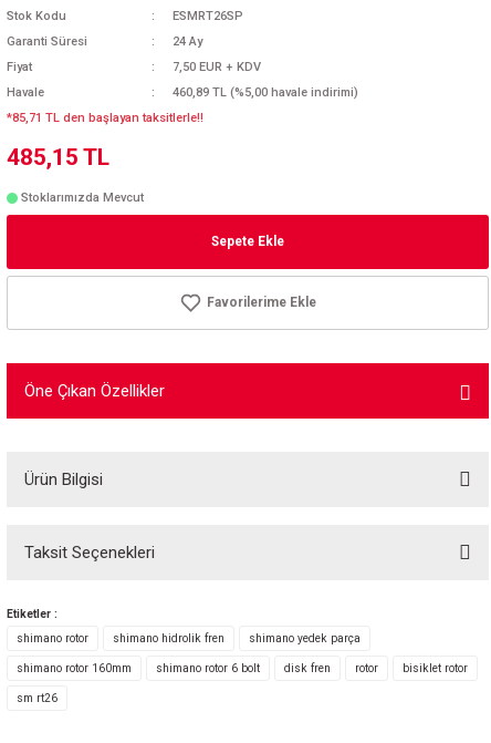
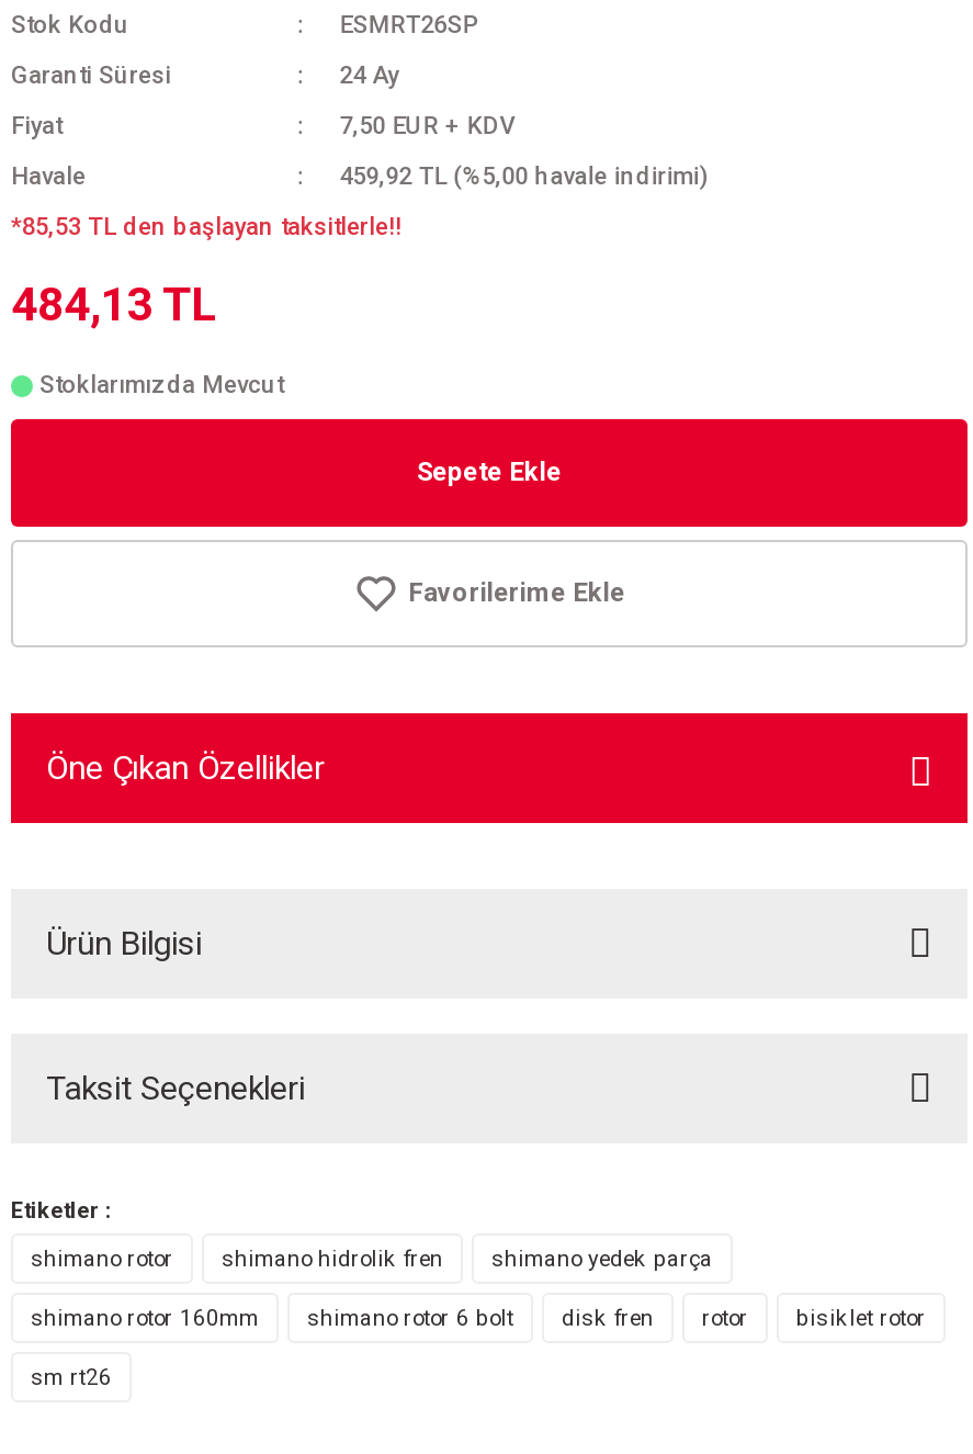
[172,85,358,100] 460,89 TL (%5,00 havale indirimi) -> [340,162,708,191] 459,92 TL (%5,00 havale indirimi)
[7,111,203,125] *85,71 TL den başlayan taksitlerle!! -> [11,213,401,241] *85,53 TL den başlayan taksitlerle!!
[7,144,109,171] 485,15 TL -> [11,279,215,331] 484,13 TL

